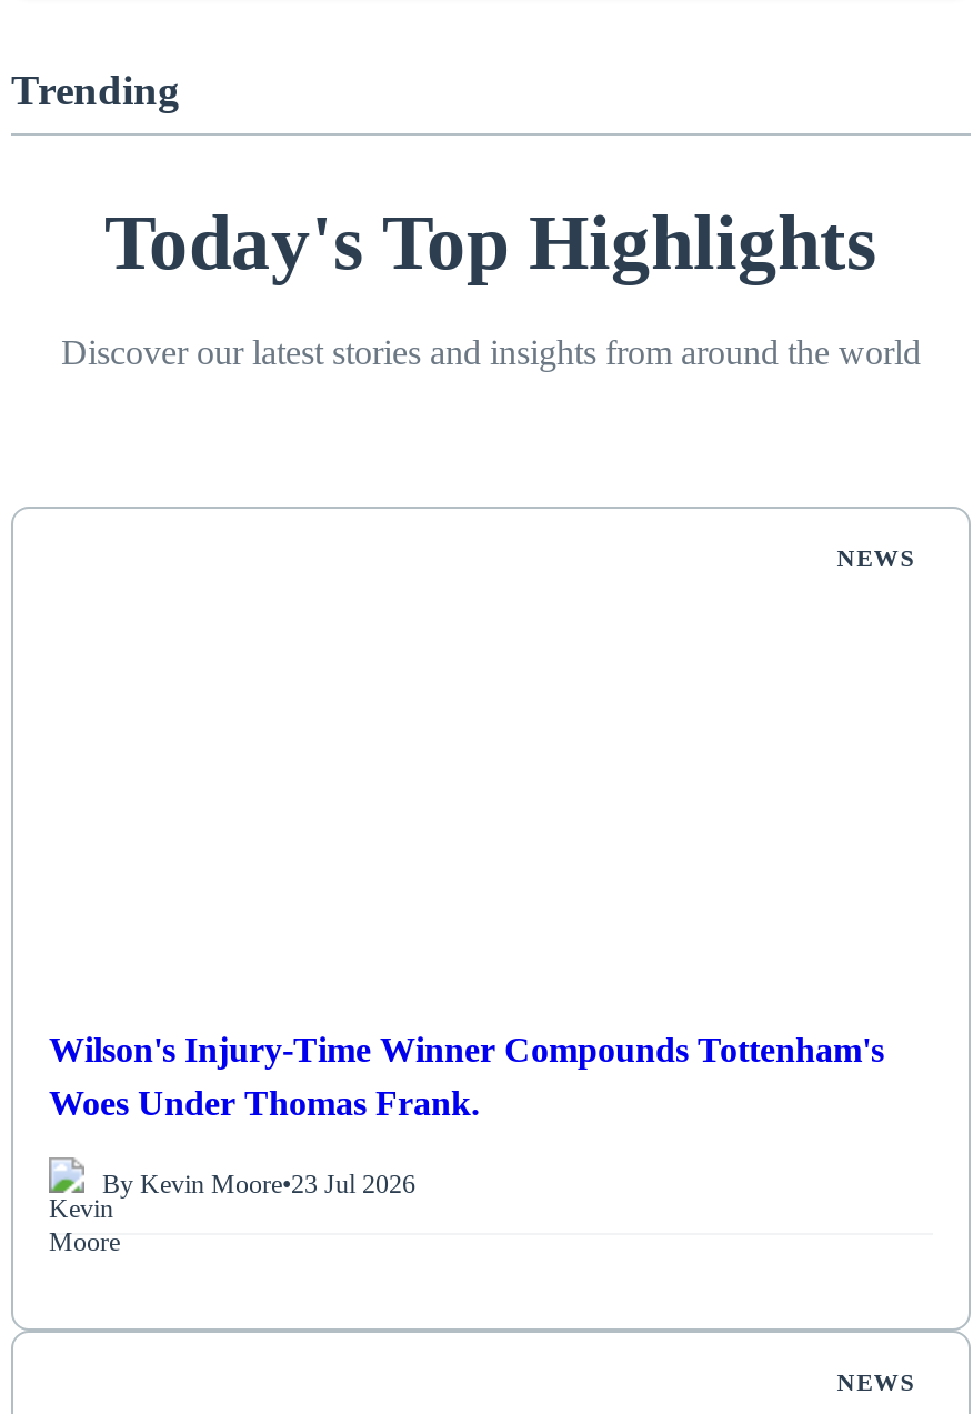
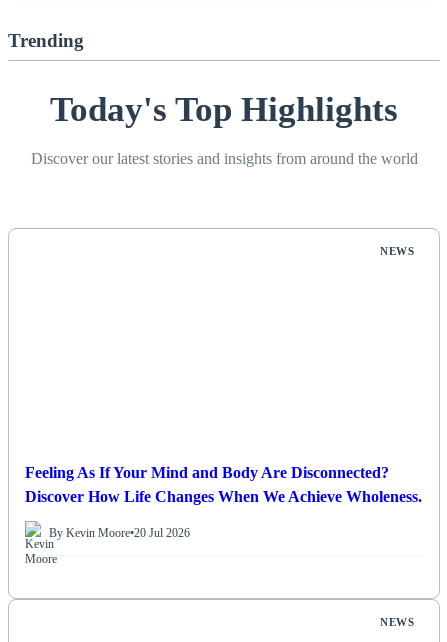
[49,1031,884,1123] Wilson's Injury-Time Winner Compounds Tottenham's | Woes Under Thomas Frank. -> [25,464,422,505] Feeling As If Your Mind and Body Are Disconnected? | Discover How Life Changes When We Achieve Wholeness.
[102,1168,415,1199] By Kevin Moore•23 Jul 2026 -> [49,526,190,540] By Kevin Moore•20 Jul 2026

